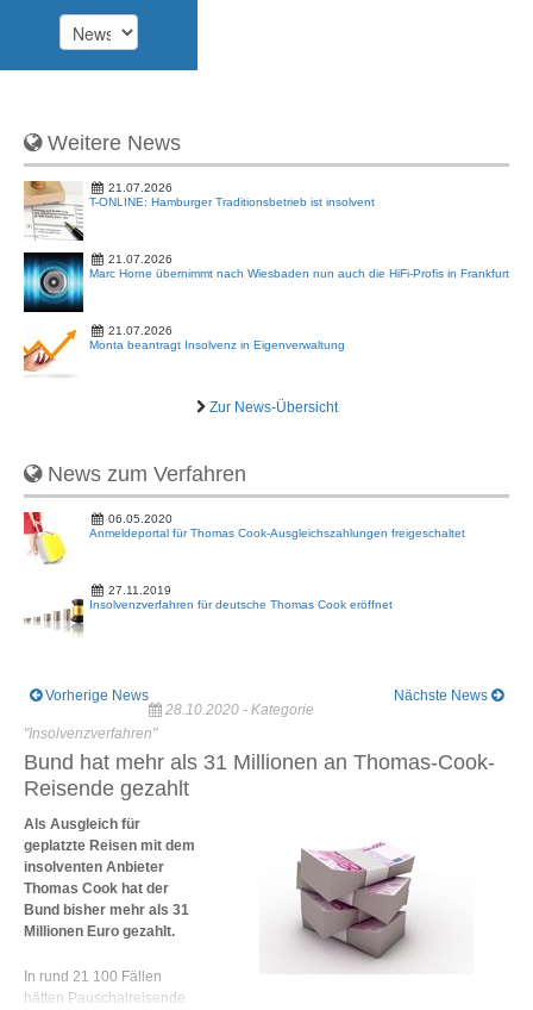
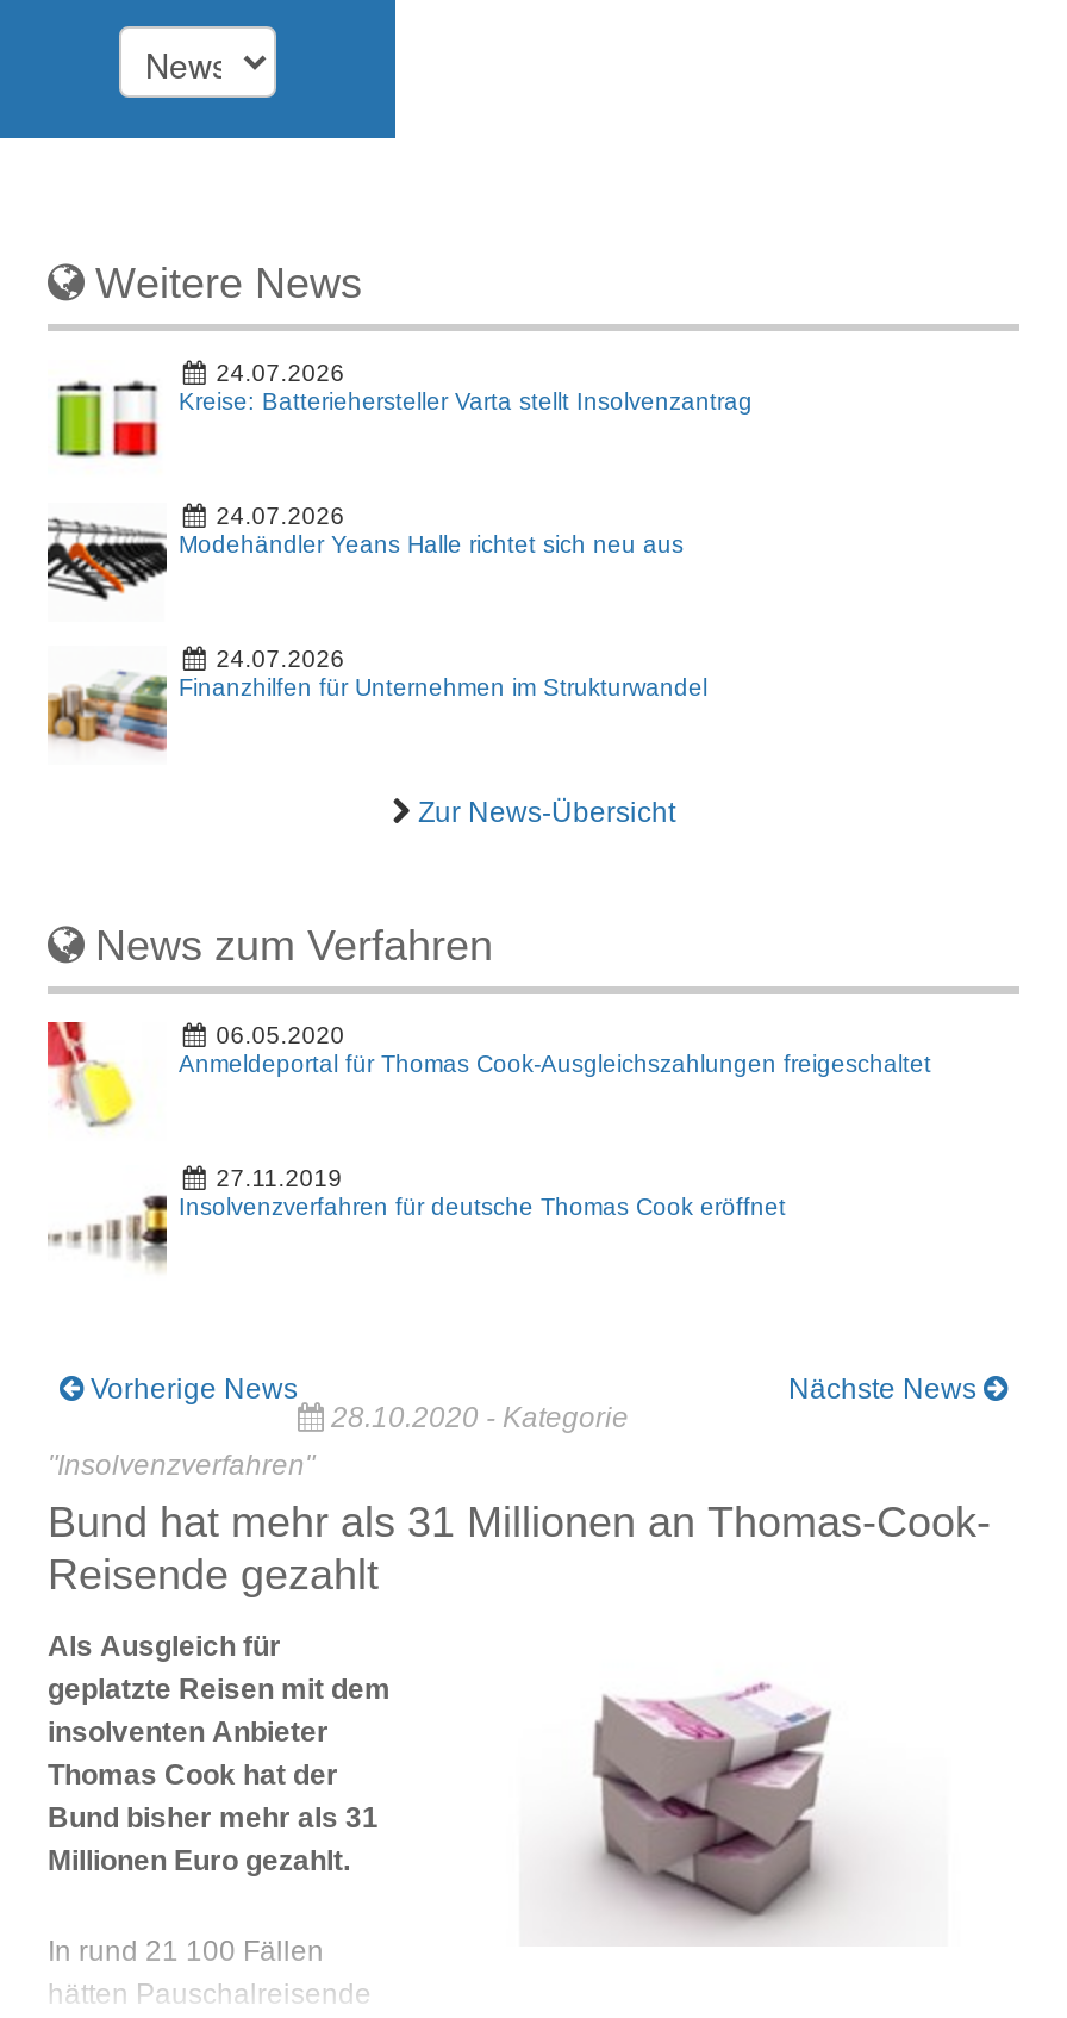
[23,180,375,242] [image] | 21.07.2026 | T-ONLINE: Hamburger Traditionsbetrieb ist insolvent -> [48,360,753,479] [image] | 24.07.2026 | Kreise: Batteriehersteller Varta stellt Insolvenzantrag
[23,251,509,313] [image] | 21.07.2026 | Marc Horne übernimmt nach Wiesbaden nun auch die HiFi-Profis in Frankfurt -> [45,503,684,622] [image] | 24.07.2026 | Modehändler Yeans Halle richtet sich neu aus
[24,324,345,376] [image] | 21.07.2026 | Monta beantragt Insolvenz in Eigenverwaltung -> [48,646,707,753] [image] | 24.07.2026 | Finanzhilfen für Unternehmen im Strukturwandel

